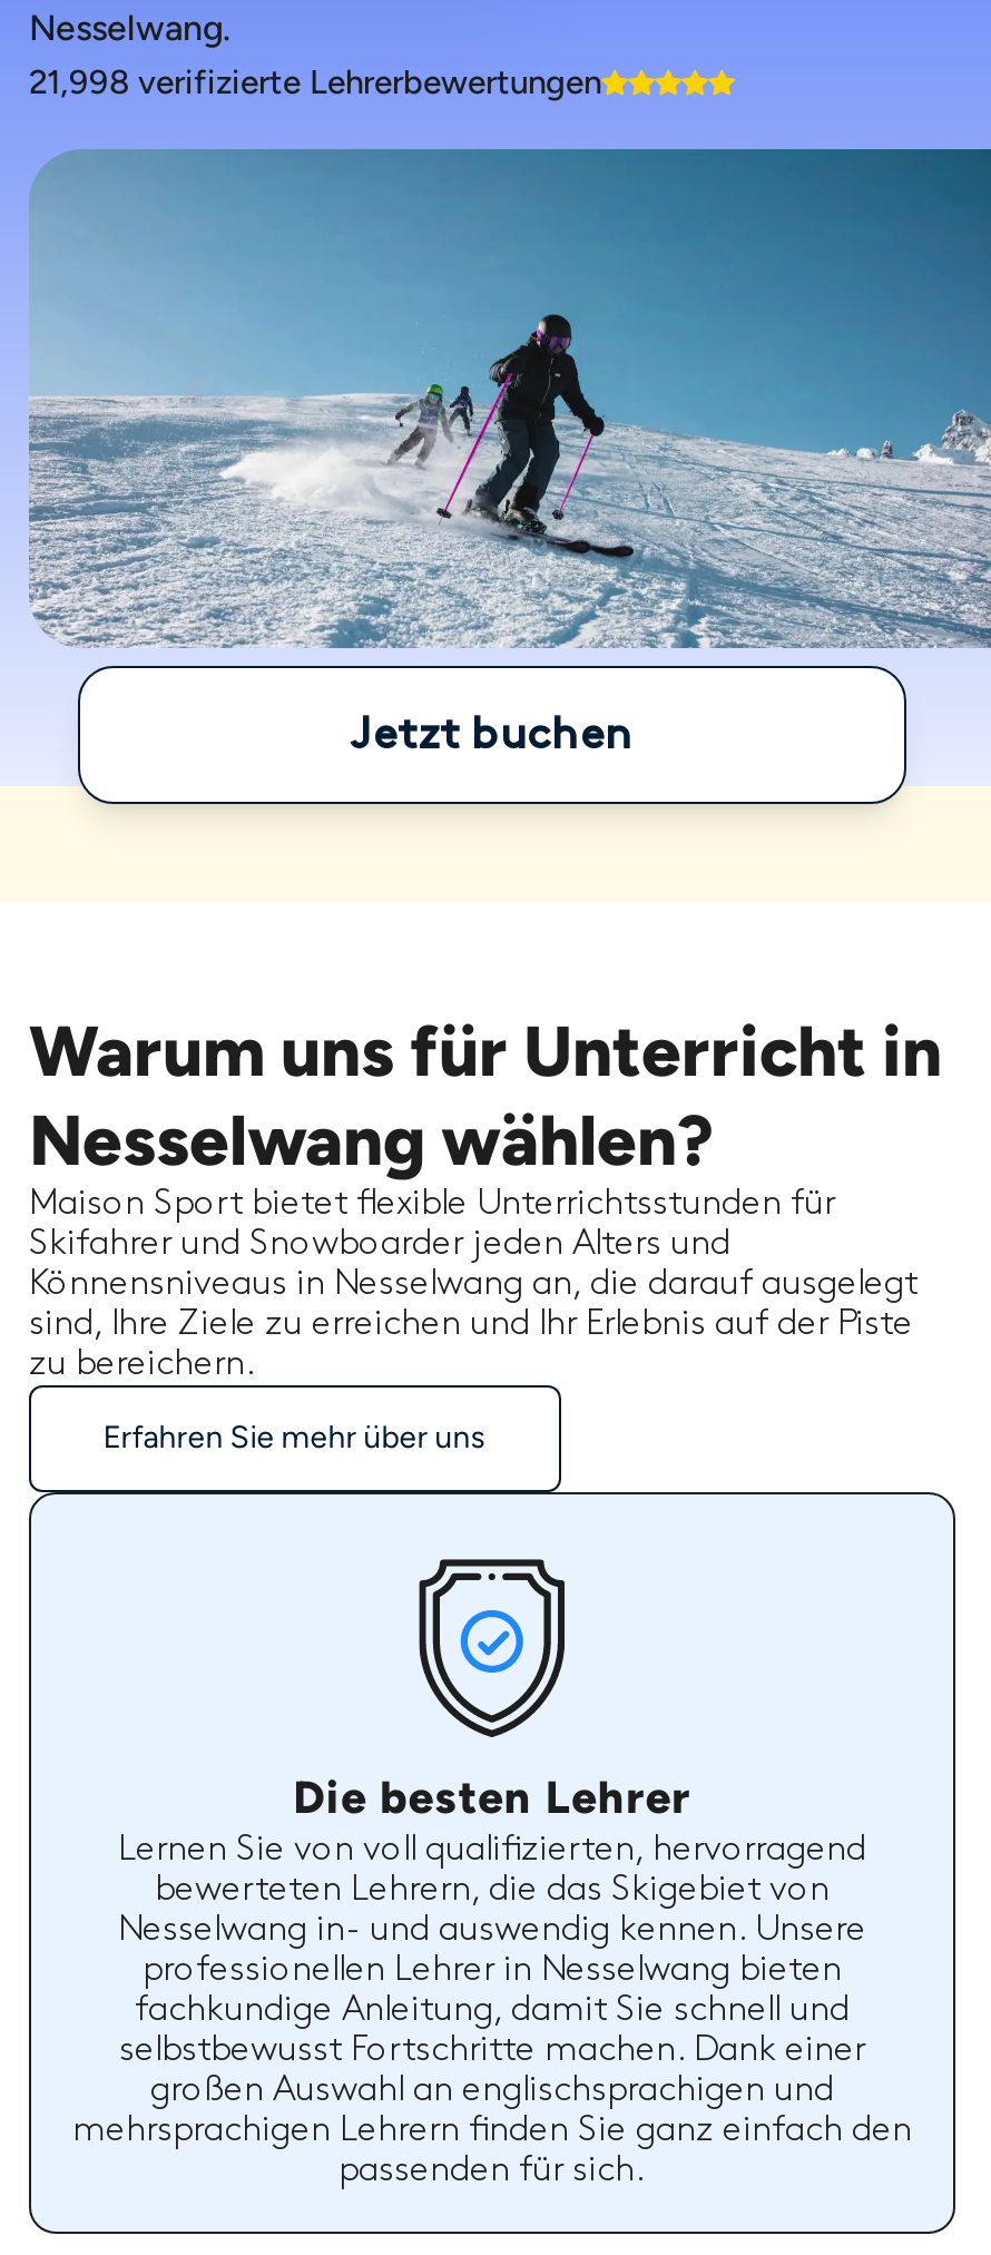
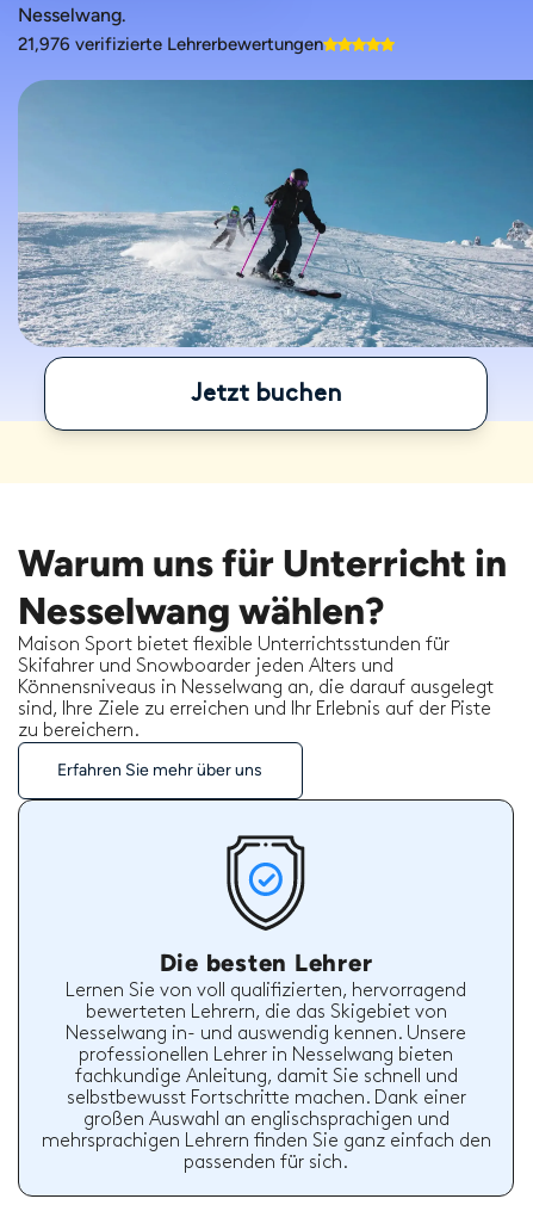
[29,62,601,102] 21,998 verifizierte Lehrerbewertungen -> [18,33,323,55] 21,976 verifizierte Lehrerbewertungen

